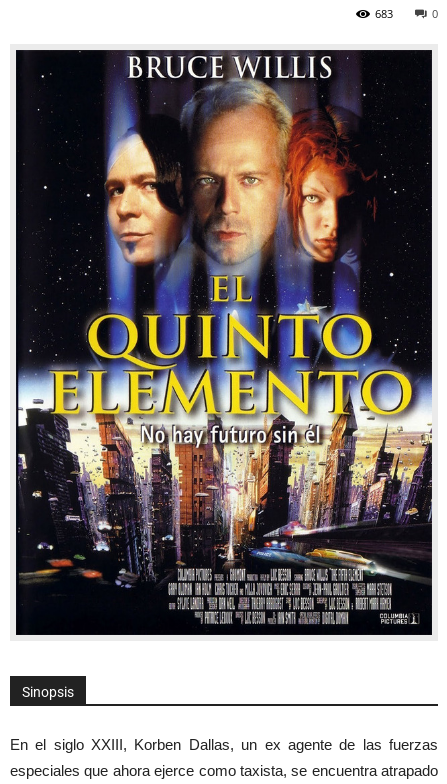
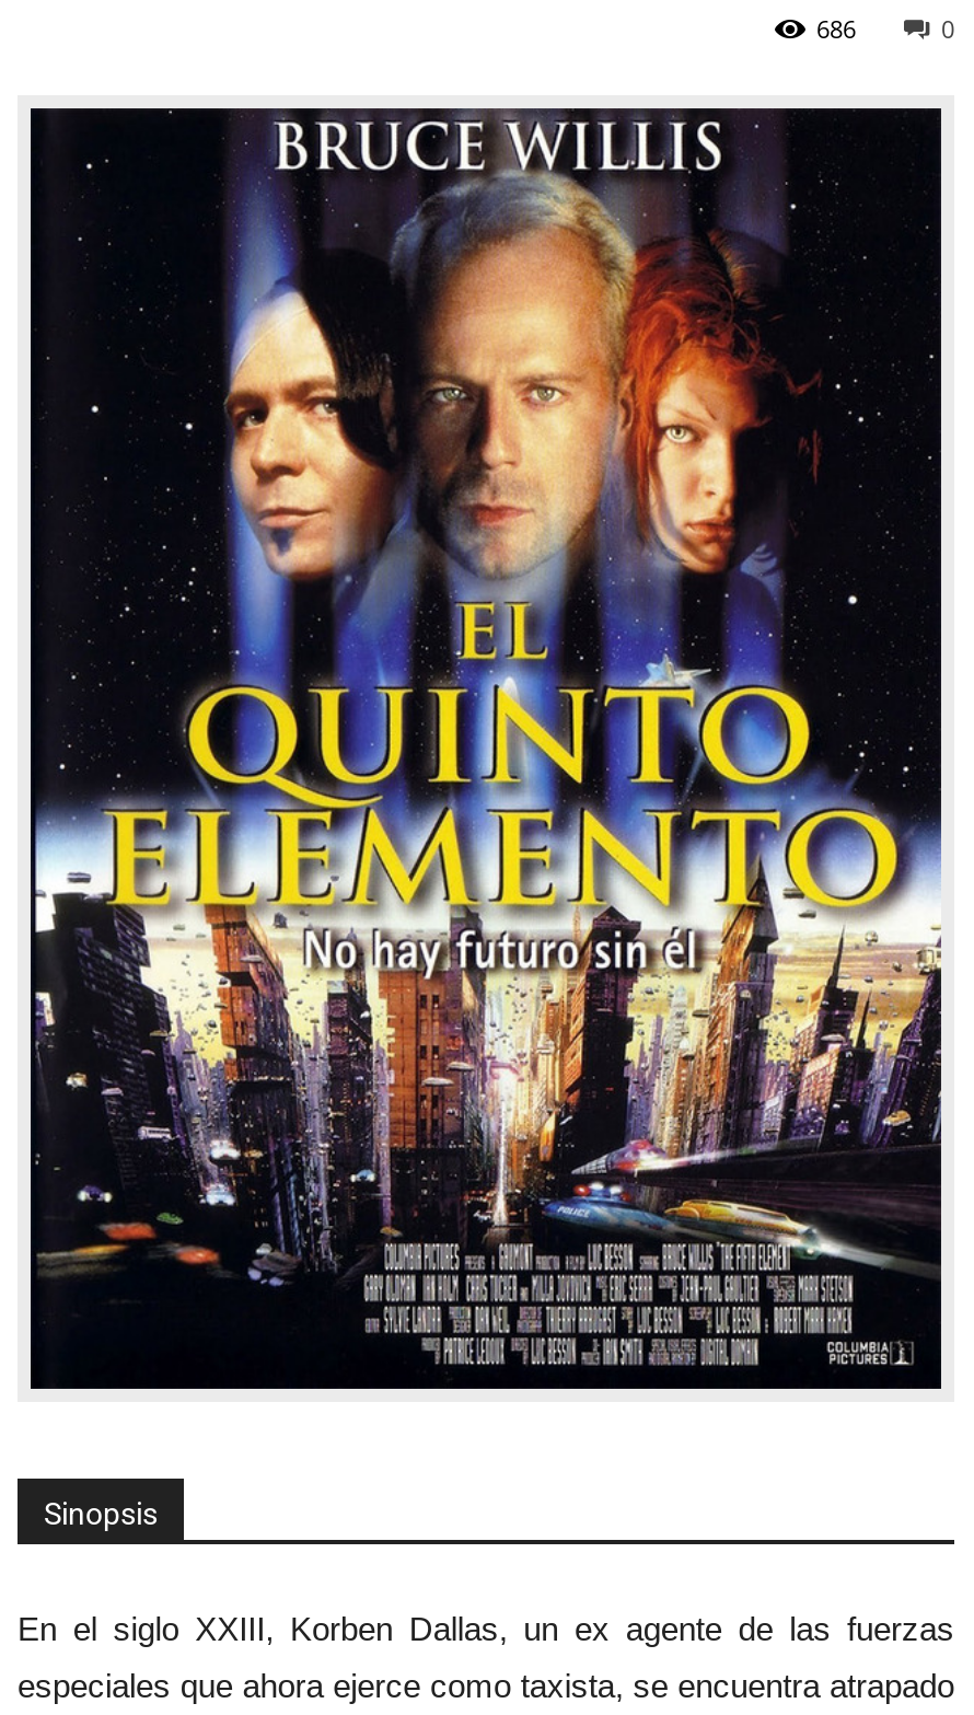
[375,6,393,21] 683 -> [816,12,856,44] 686

